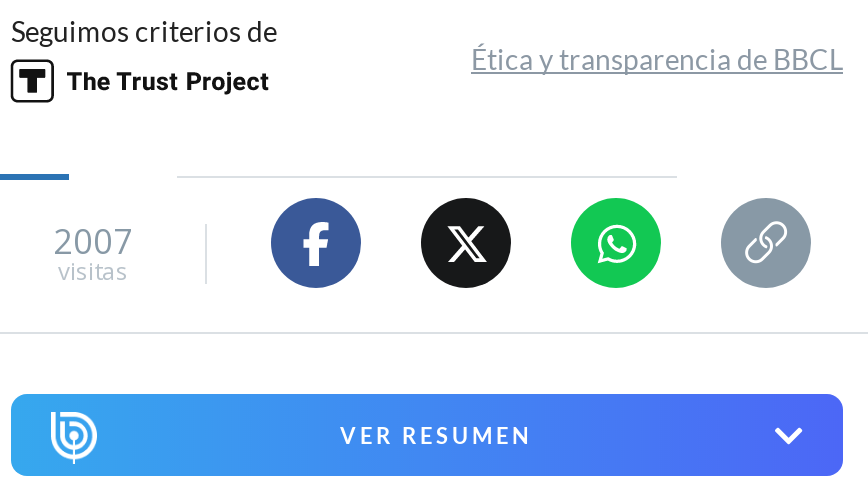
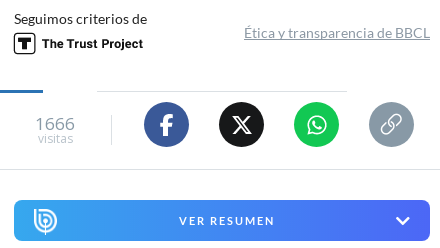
[53,218,133,264] 2007 -> [35,112,75,135] 1666

